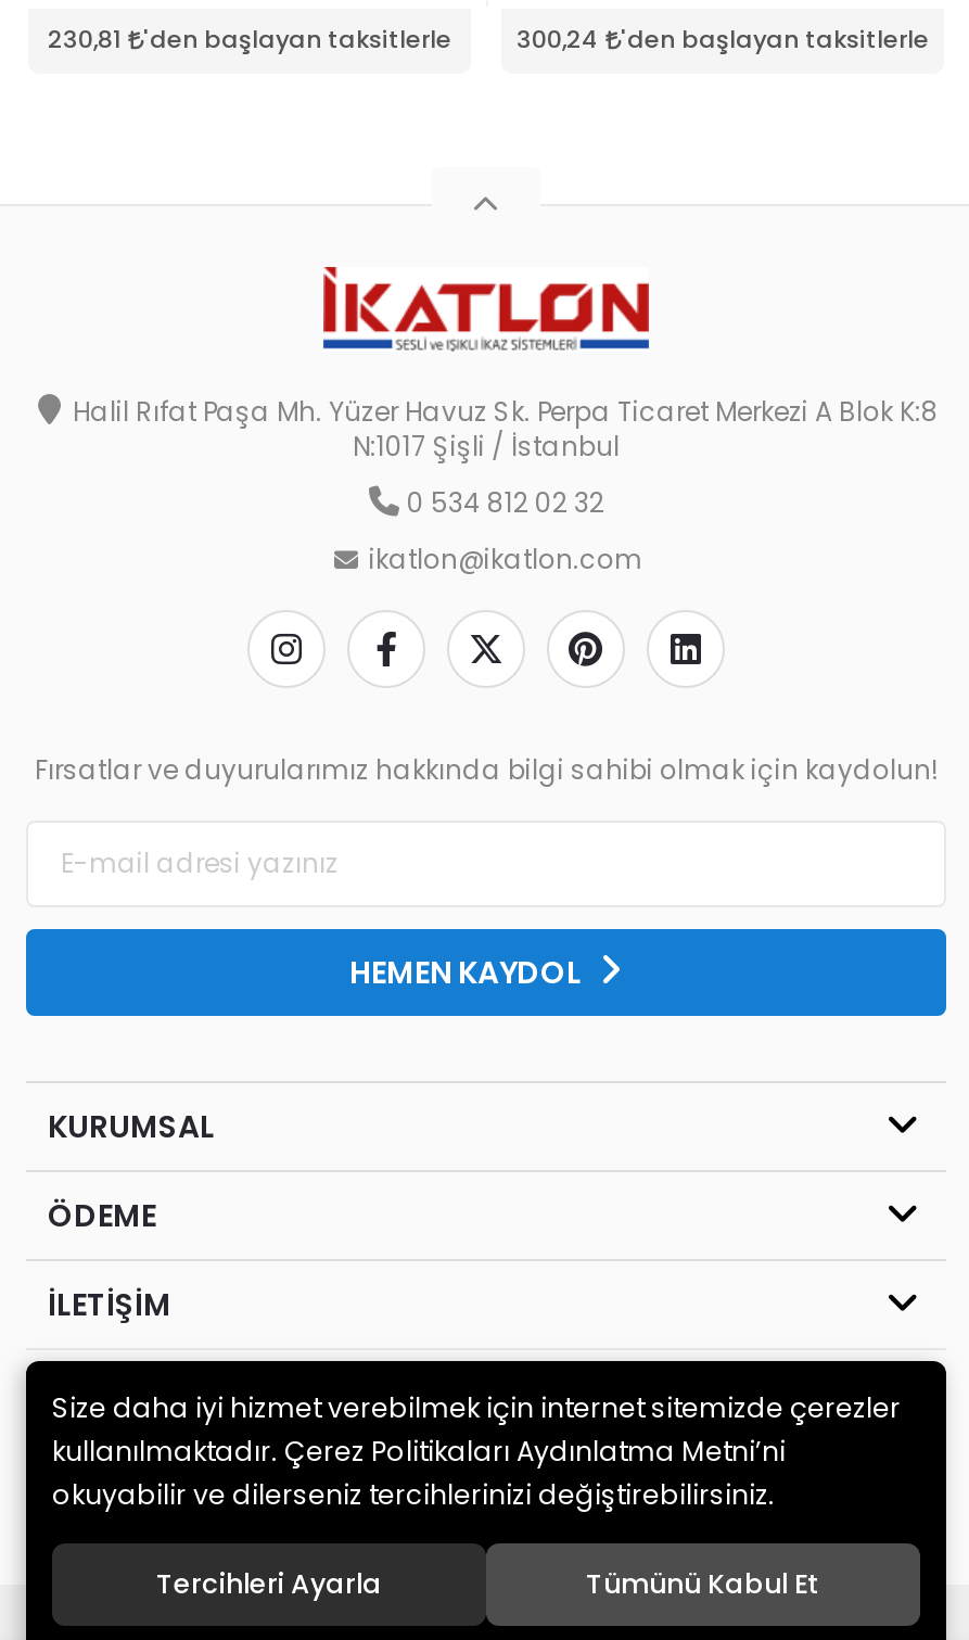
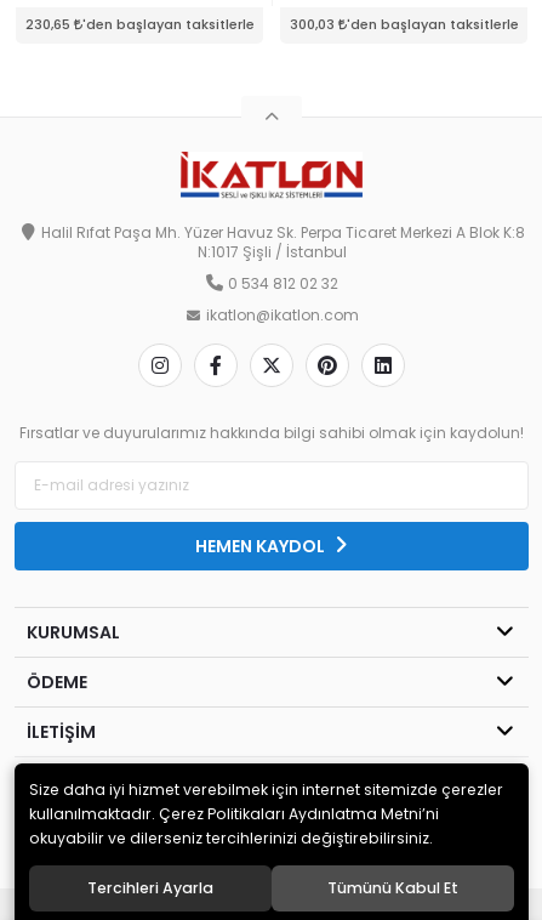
[48,28,451,52] 230,81 'den başlayan taksitlerle -> [25,18,254,32] 230,65 'den başlayan taksitlerle
[517,28,929,52] 300,24 'den başlayan taksitlerle -> [289,18,518,32] 300,03 'den başlayan taksitlerle

